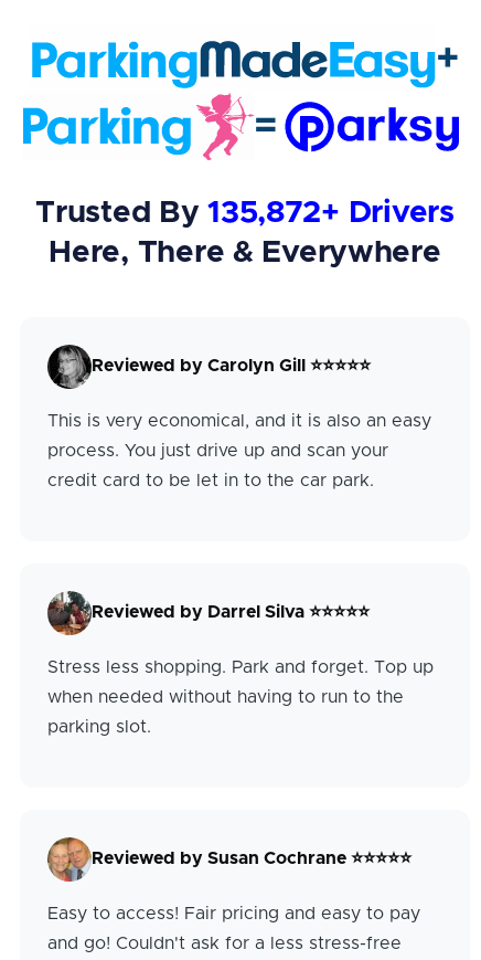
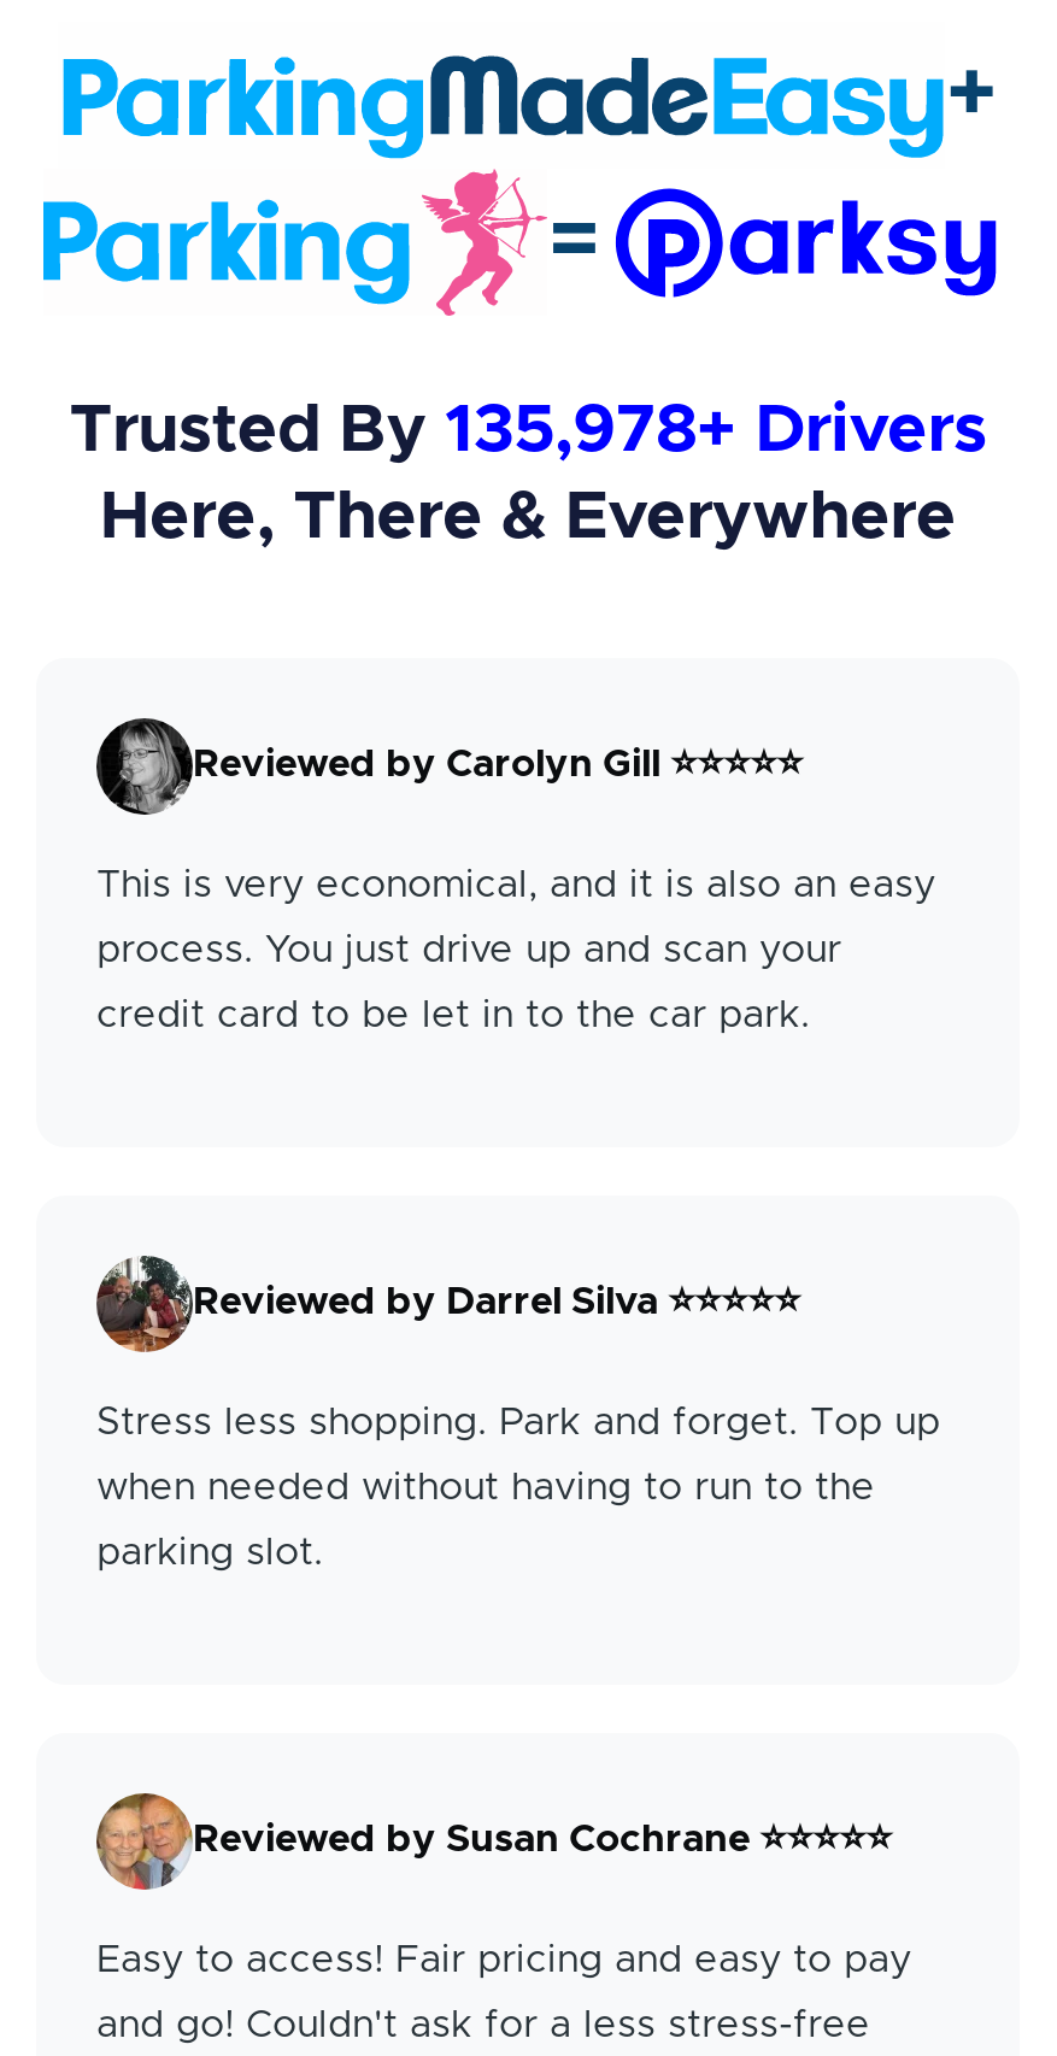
[36,198,454,228] Trusted By 135,872+ Drivers -> [69,397,986,465] Trusted By 135,978+ Drivers

